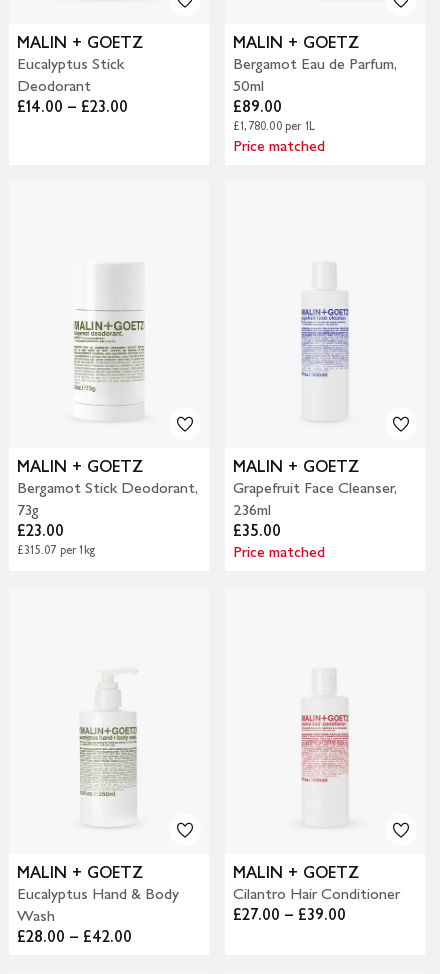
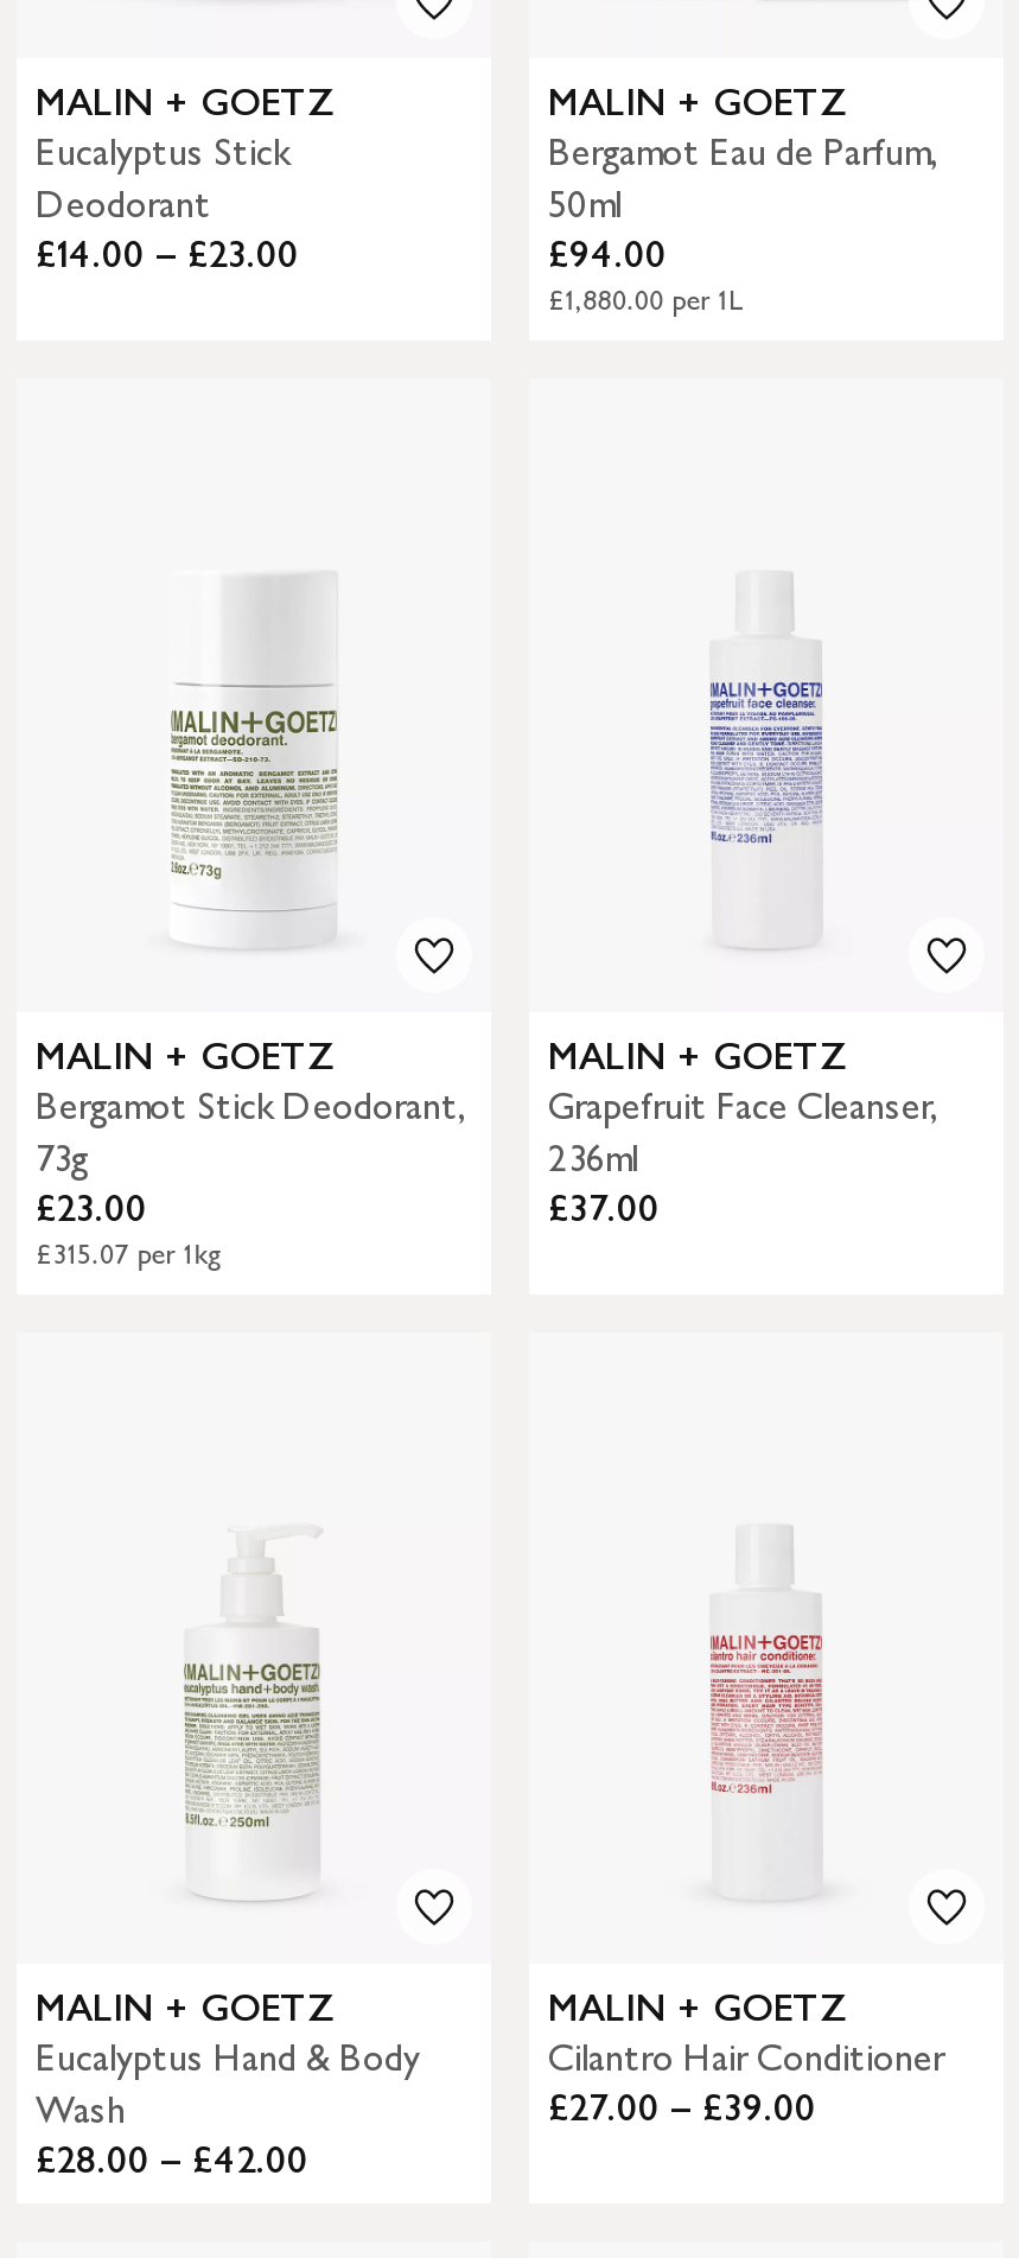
[233,97,325,155] £89.00 | £1,780.00 per 1L | Price matched -> [548,231,743,316] £94.00 | £1,880.00 per 1L
[233,521,325,561] £35.00 | Price matched -> [548,1184,660,1230] £37.00

